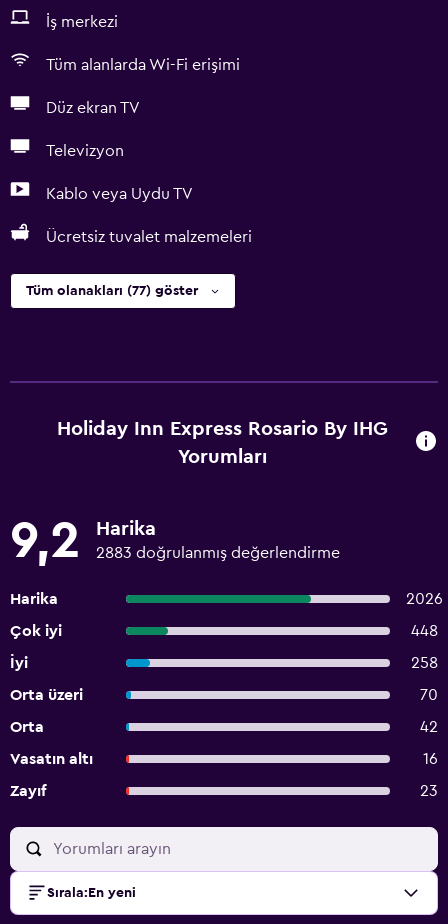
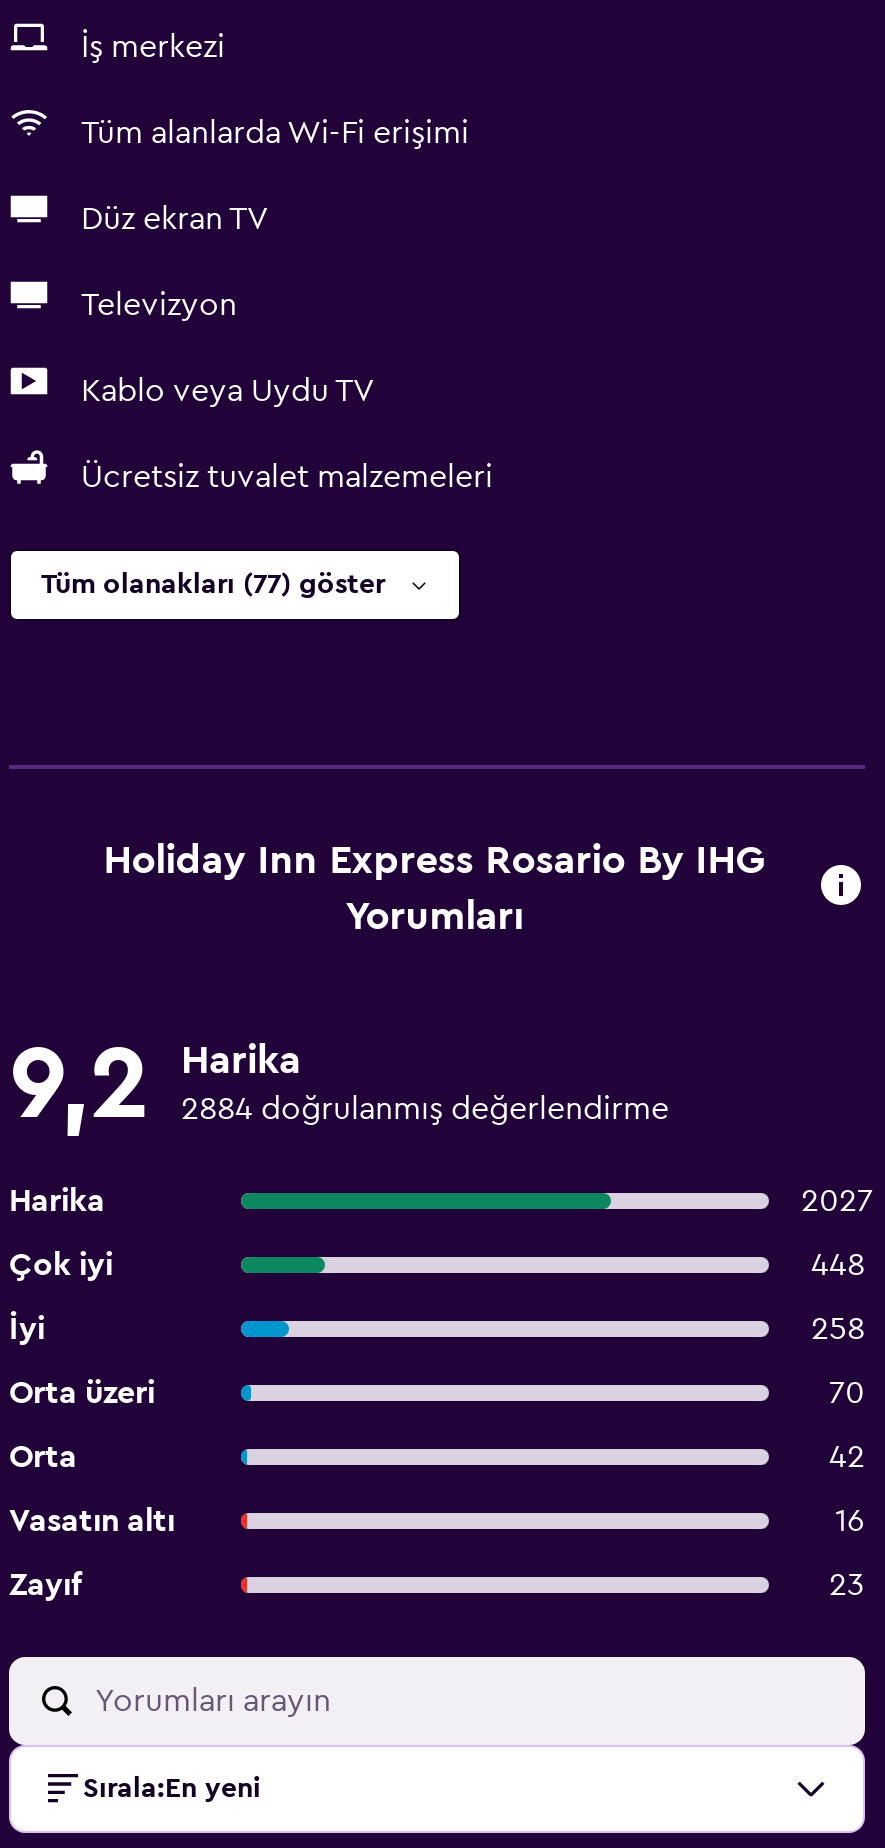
[96,545,340,561] 2883 doğrulanmış değerlendirme -> [181,1093,669,1125] 2884 doğrulanmış değerlendirme
[406,591,443,607] 2026 -> [801,1185,873,1217] 2027

